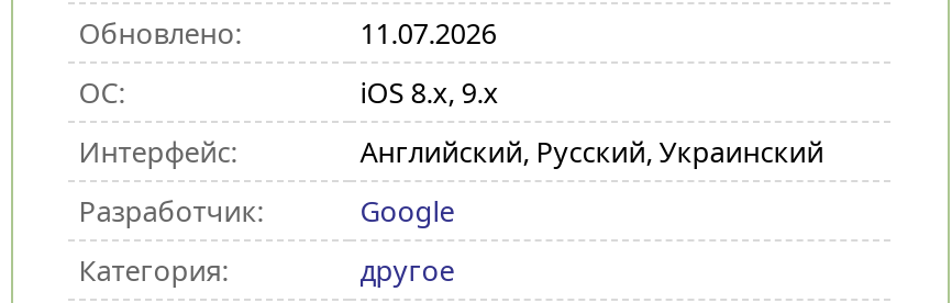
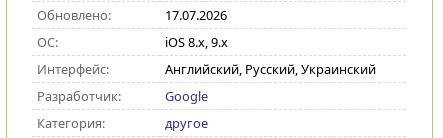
[360,13,496,53] 11.07.2026 -> [165,6,227,24] 17.07.2026

